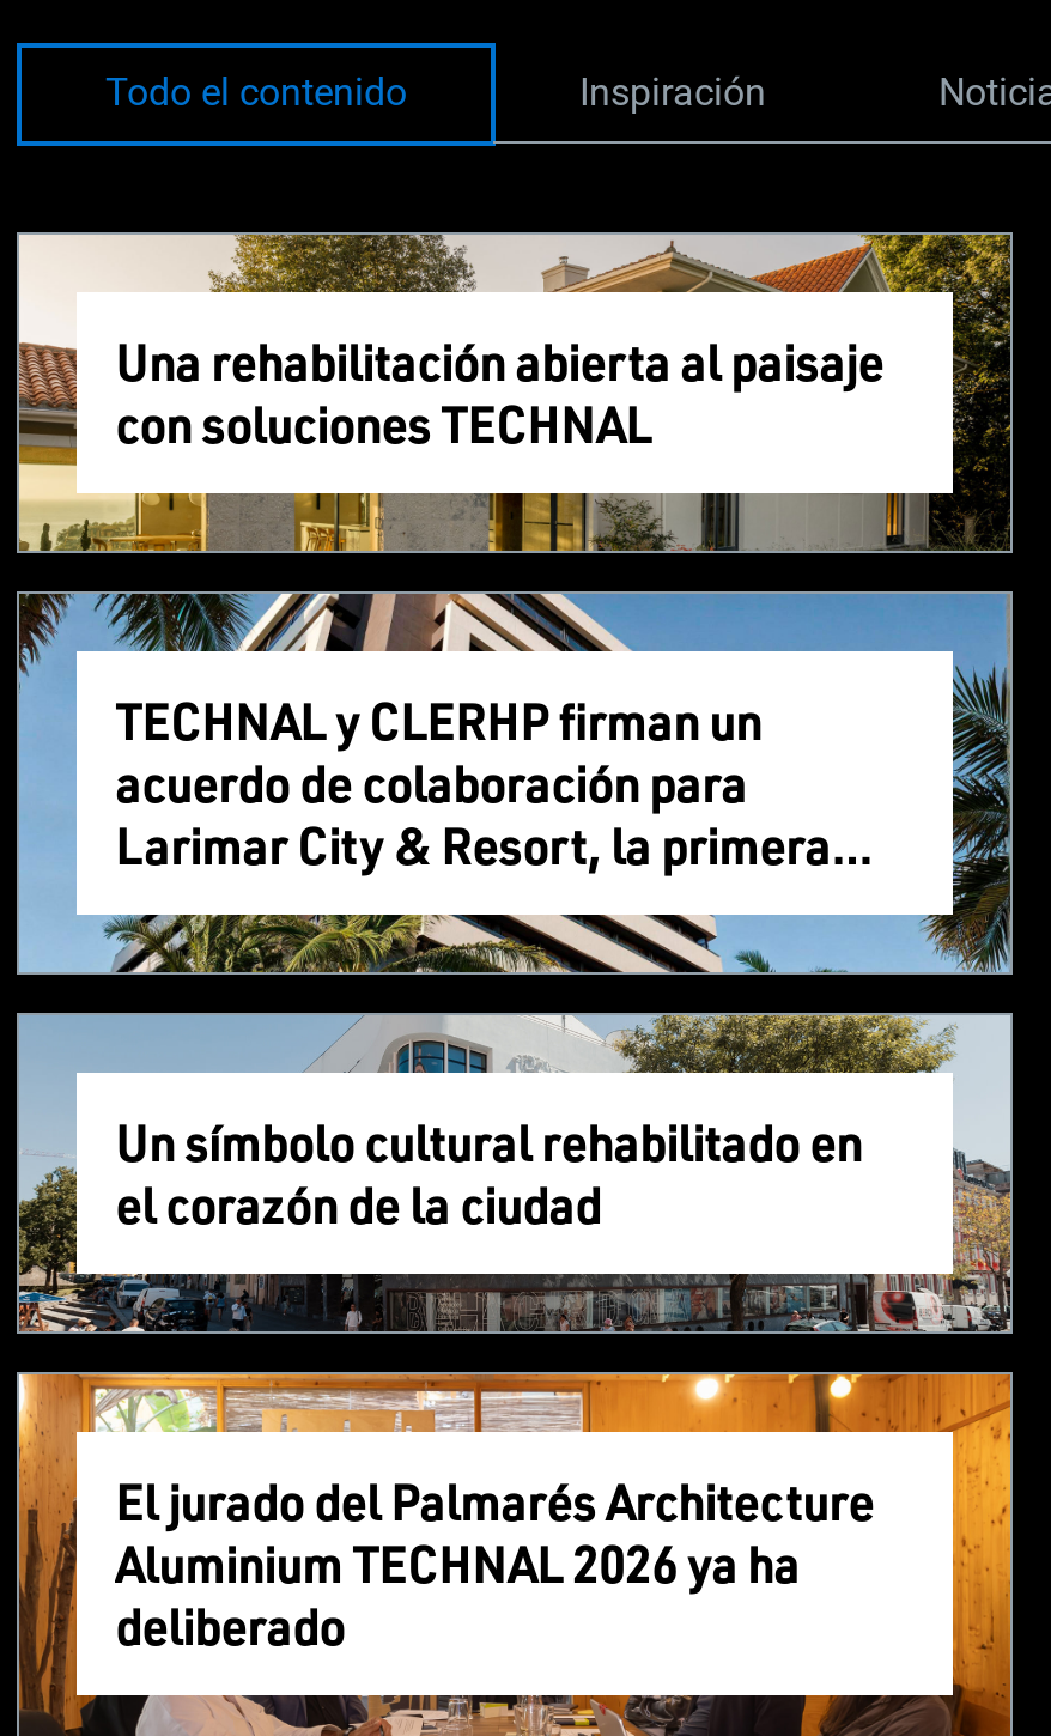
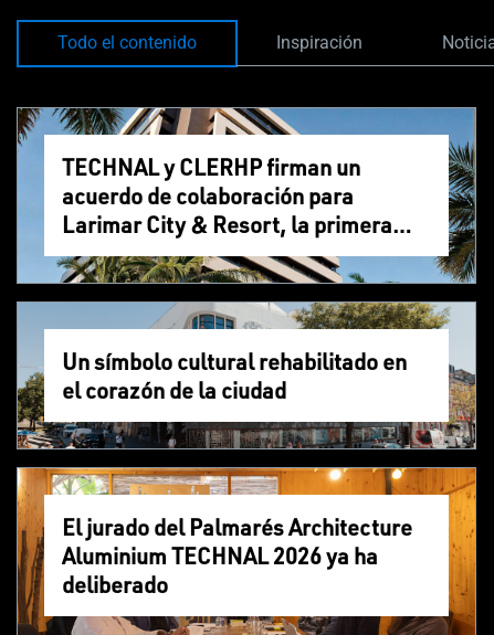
[17,232,1013,556] [image] | Una rehabilitación abierta al paisaje | con soluciones TECHNAL -> none

